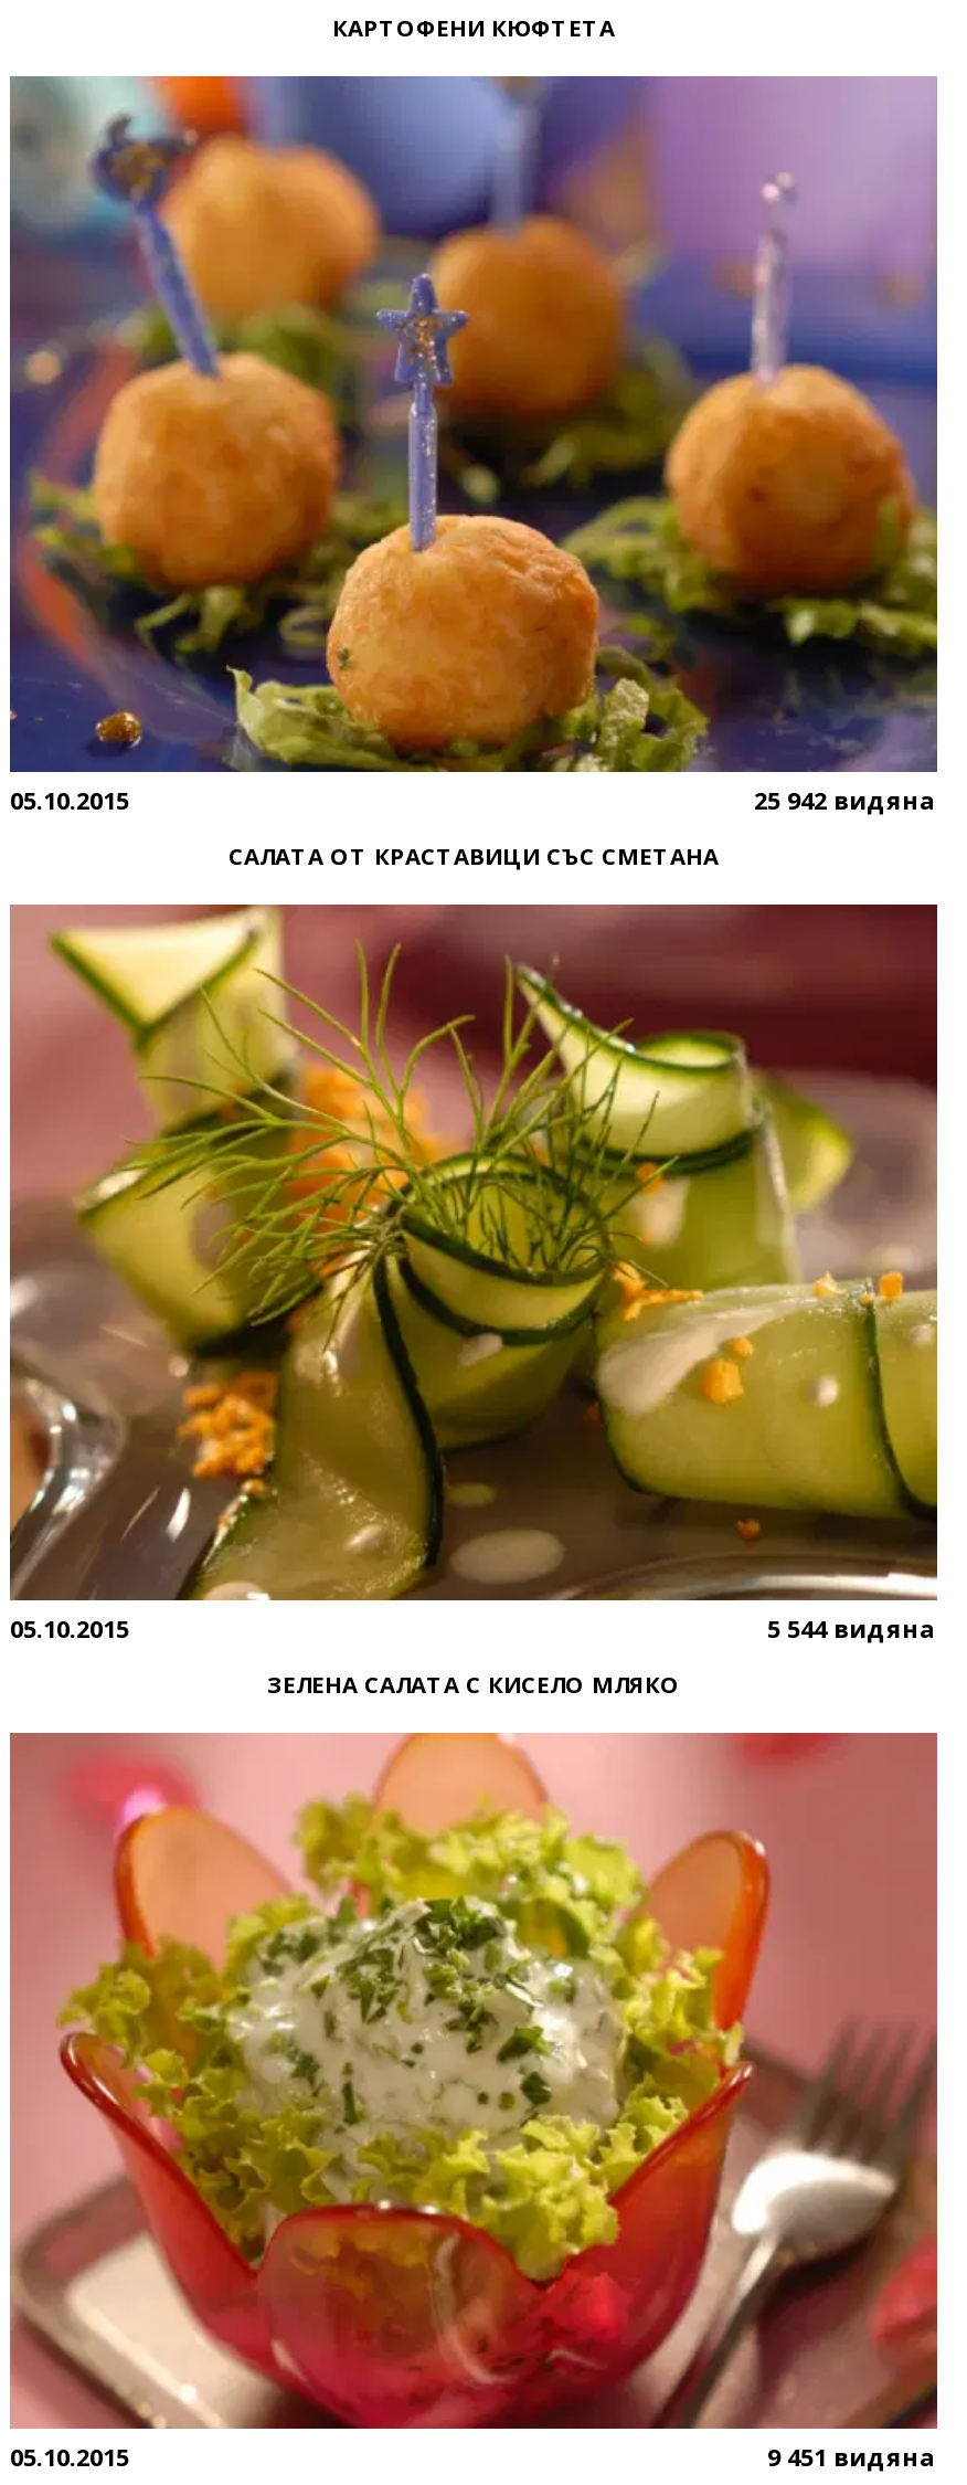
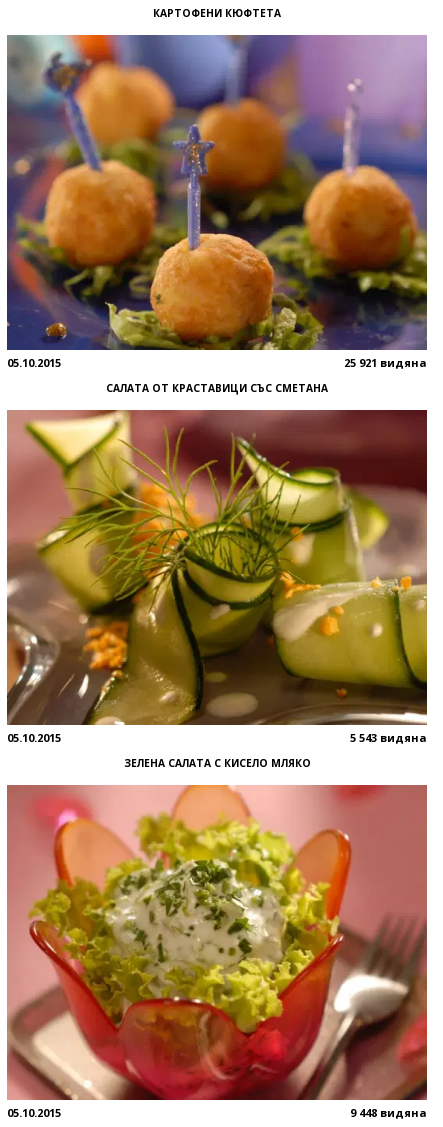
[754,783,937,816] 25 942 видяна -> [344,355,427,370] 25 921 видяна
[767,1611,937,1644] 5 544 видяна -> [350,730,427,745] 5 543 видяна
[767,2439,937,2473] 9 451 видяна -> [350,1105,427,1120] 9 448 видяна

